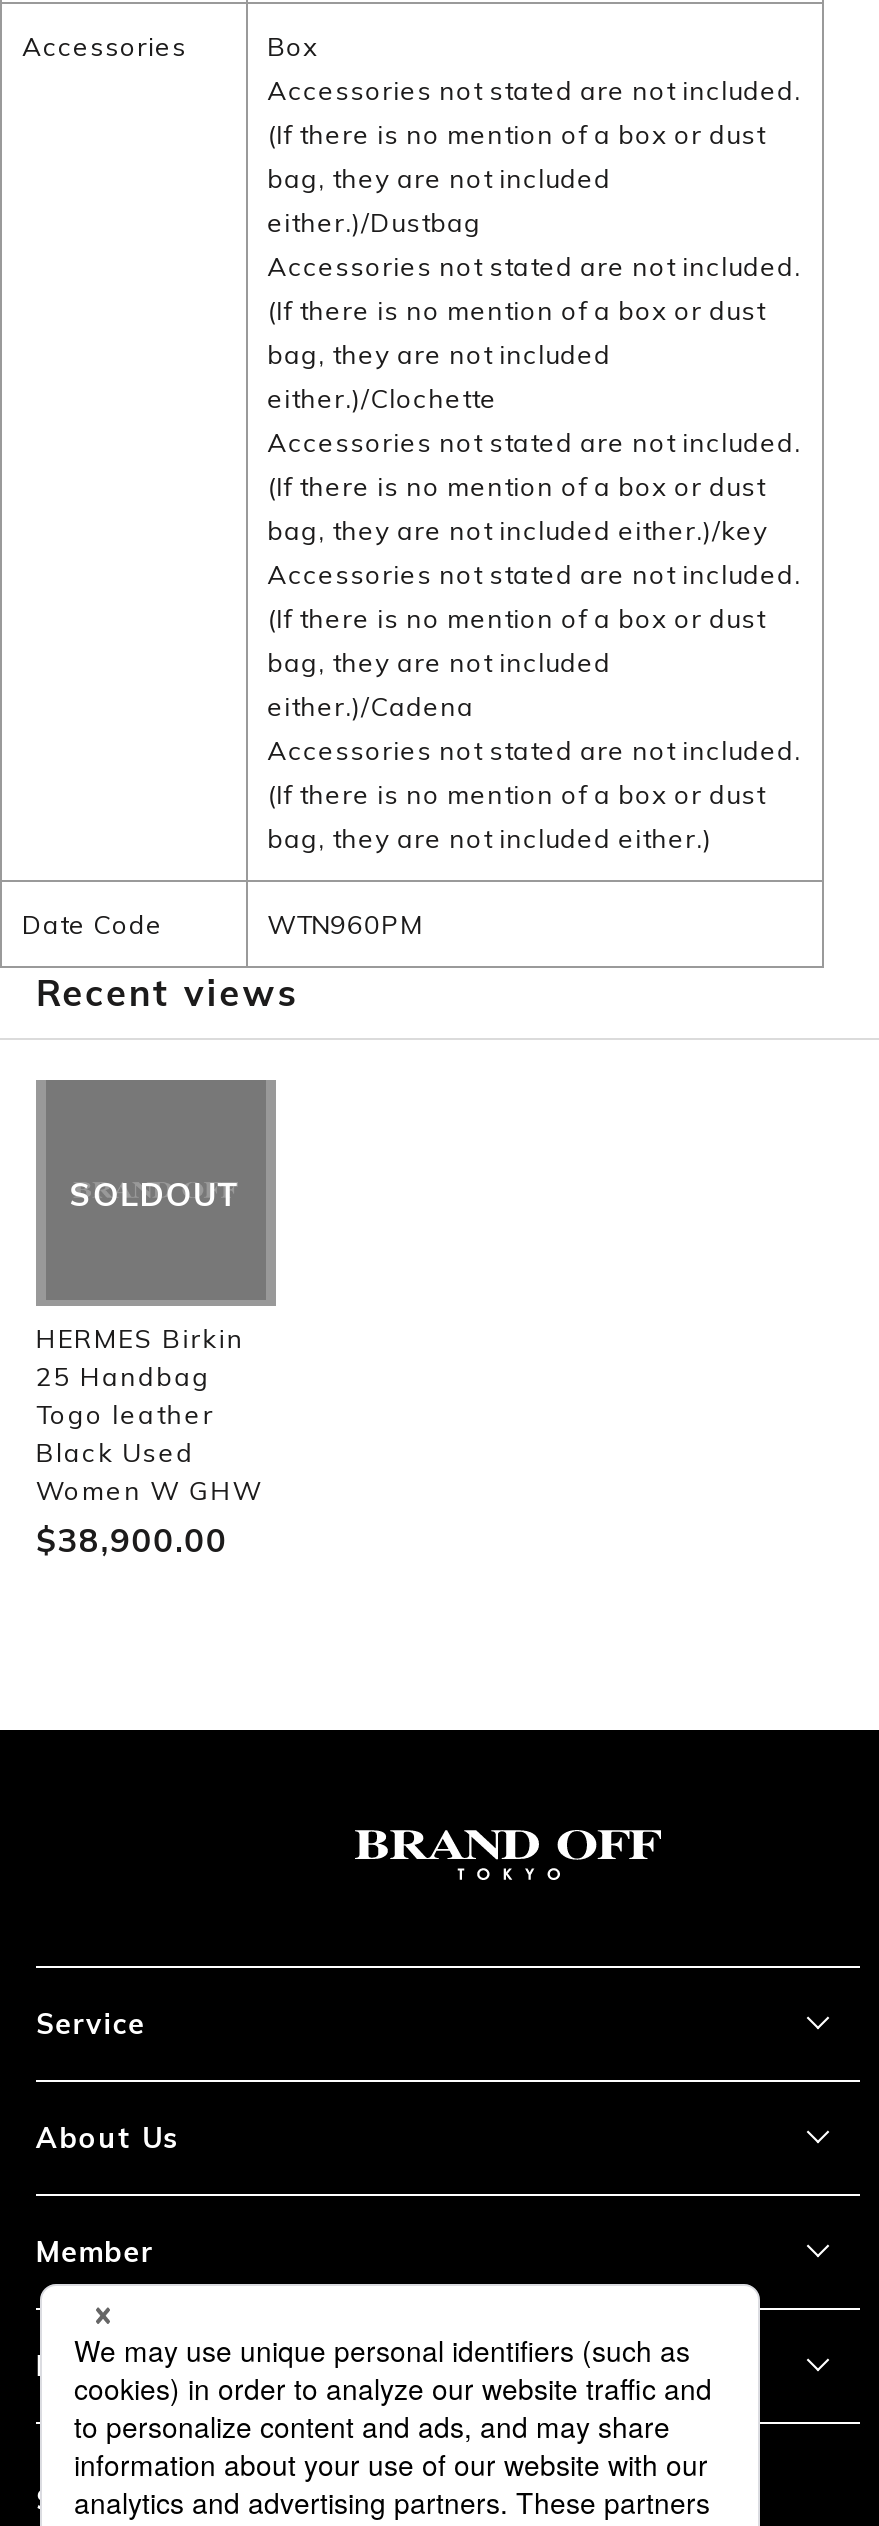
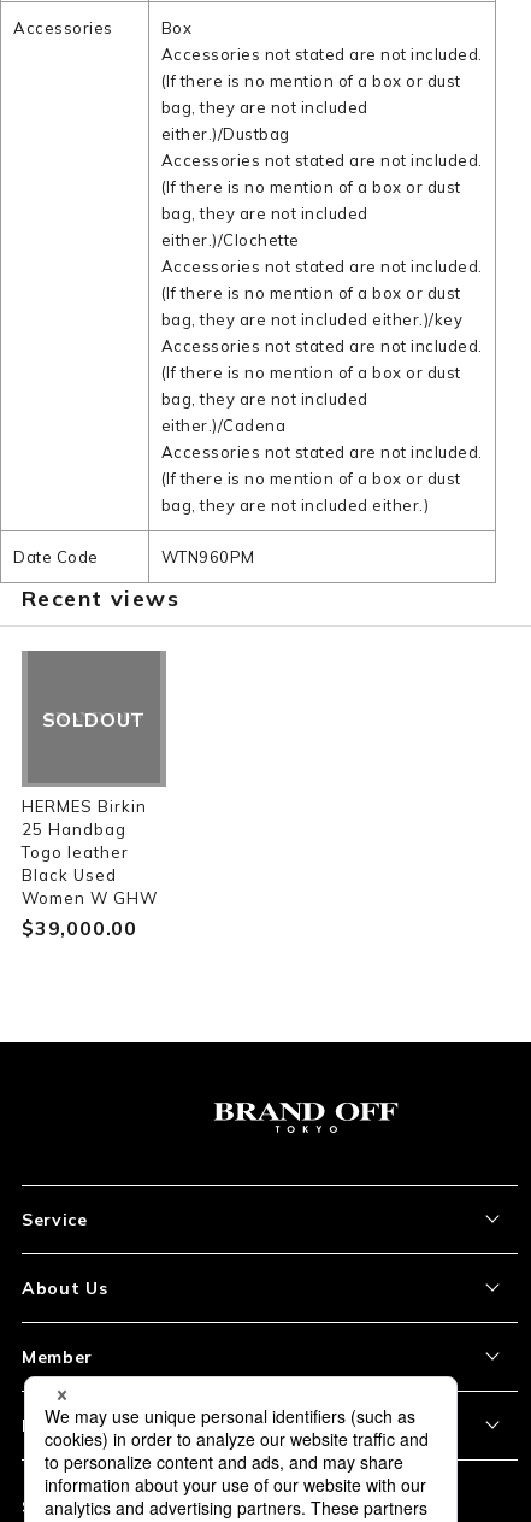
[36,1520,228,1560] $‌38,900.00 -> [22,916,137,940] $‌39,000.00

